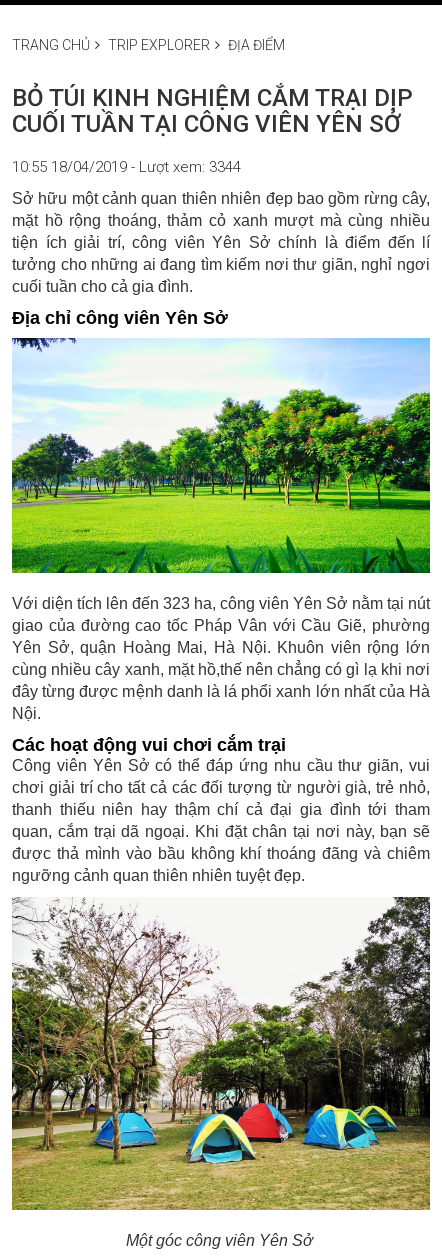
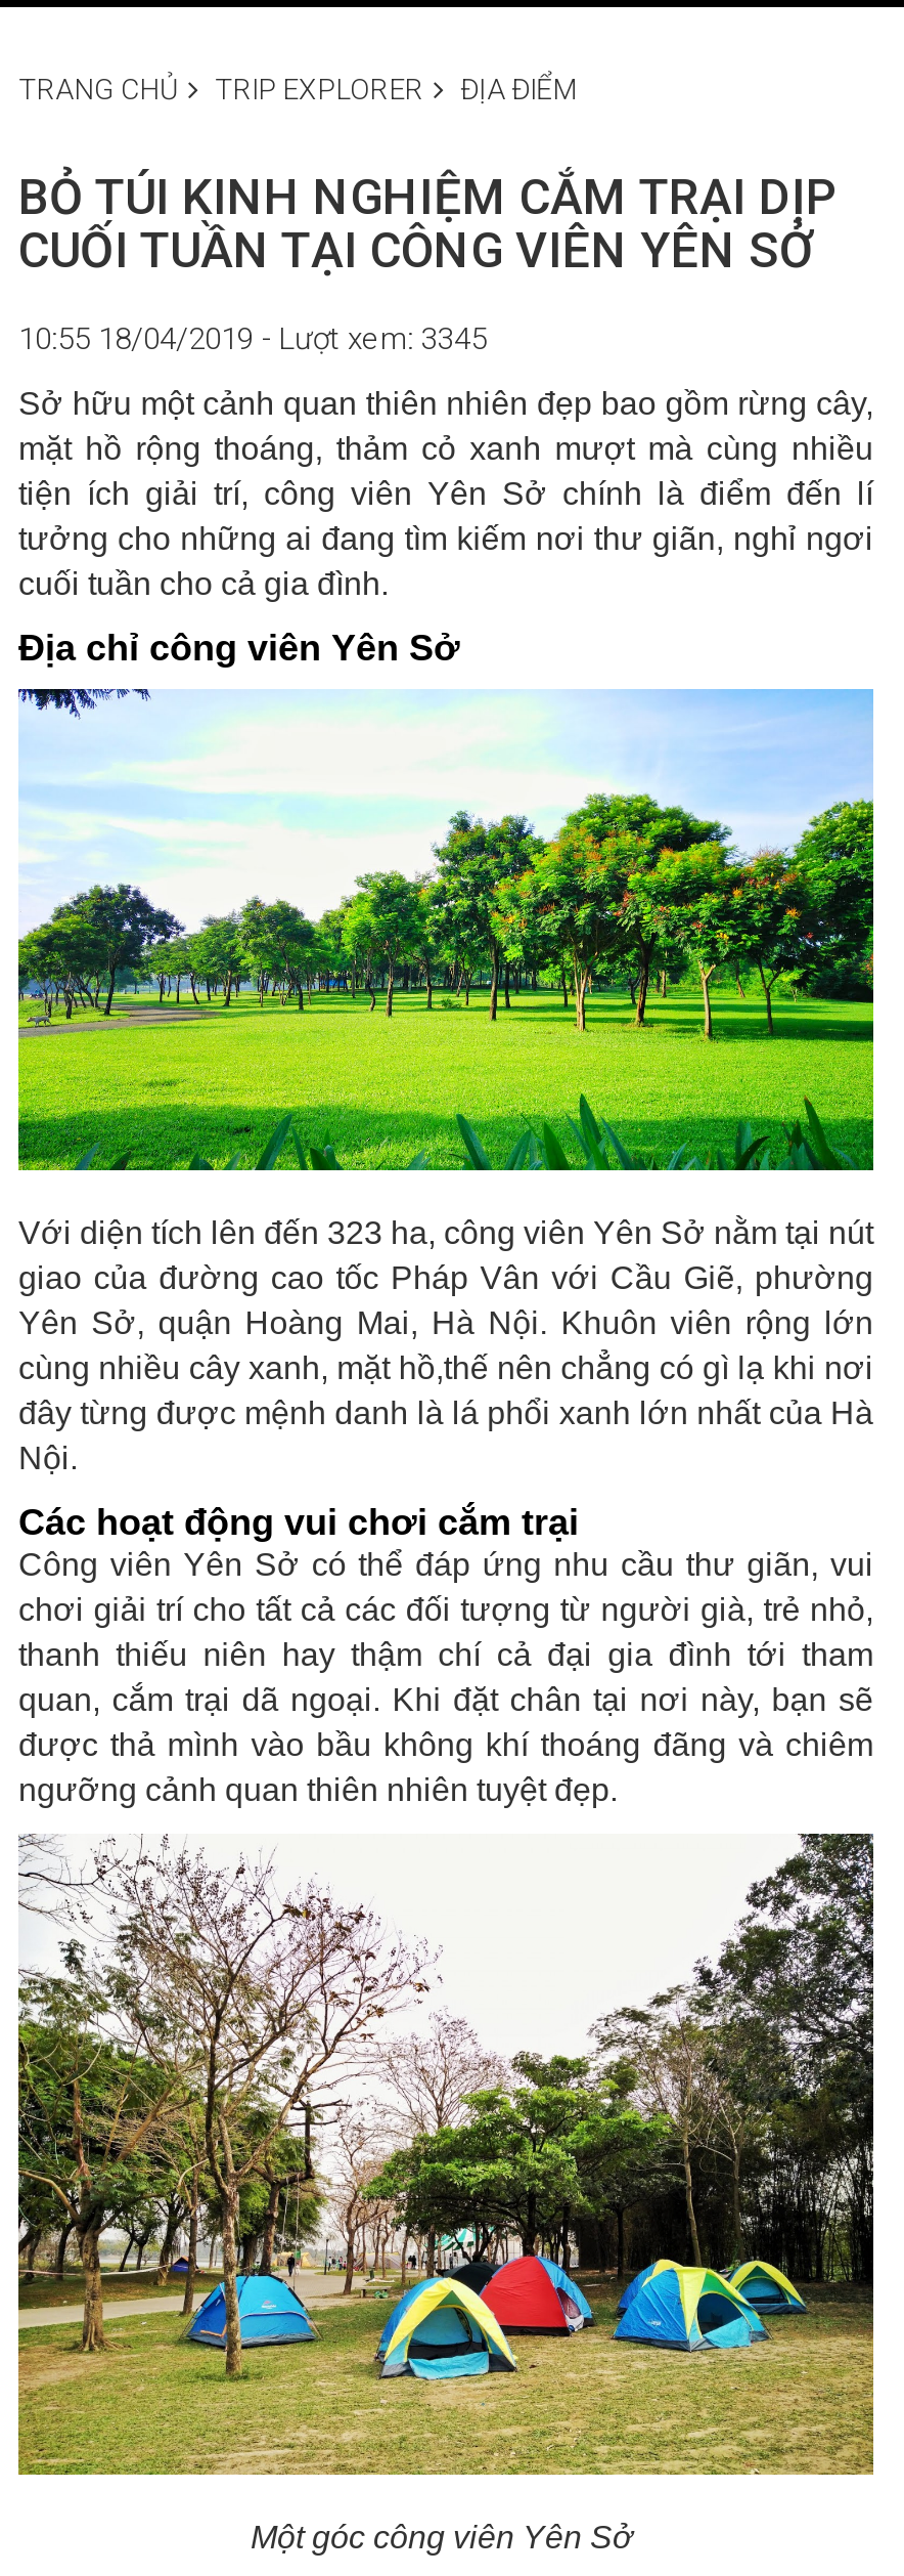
[12,158,241,176] 10:55 18/04/2019 - Lượt xem: 3344 -> [18,320,487,357] 10:55 18/04/2019 - Lượt xem: 3345

